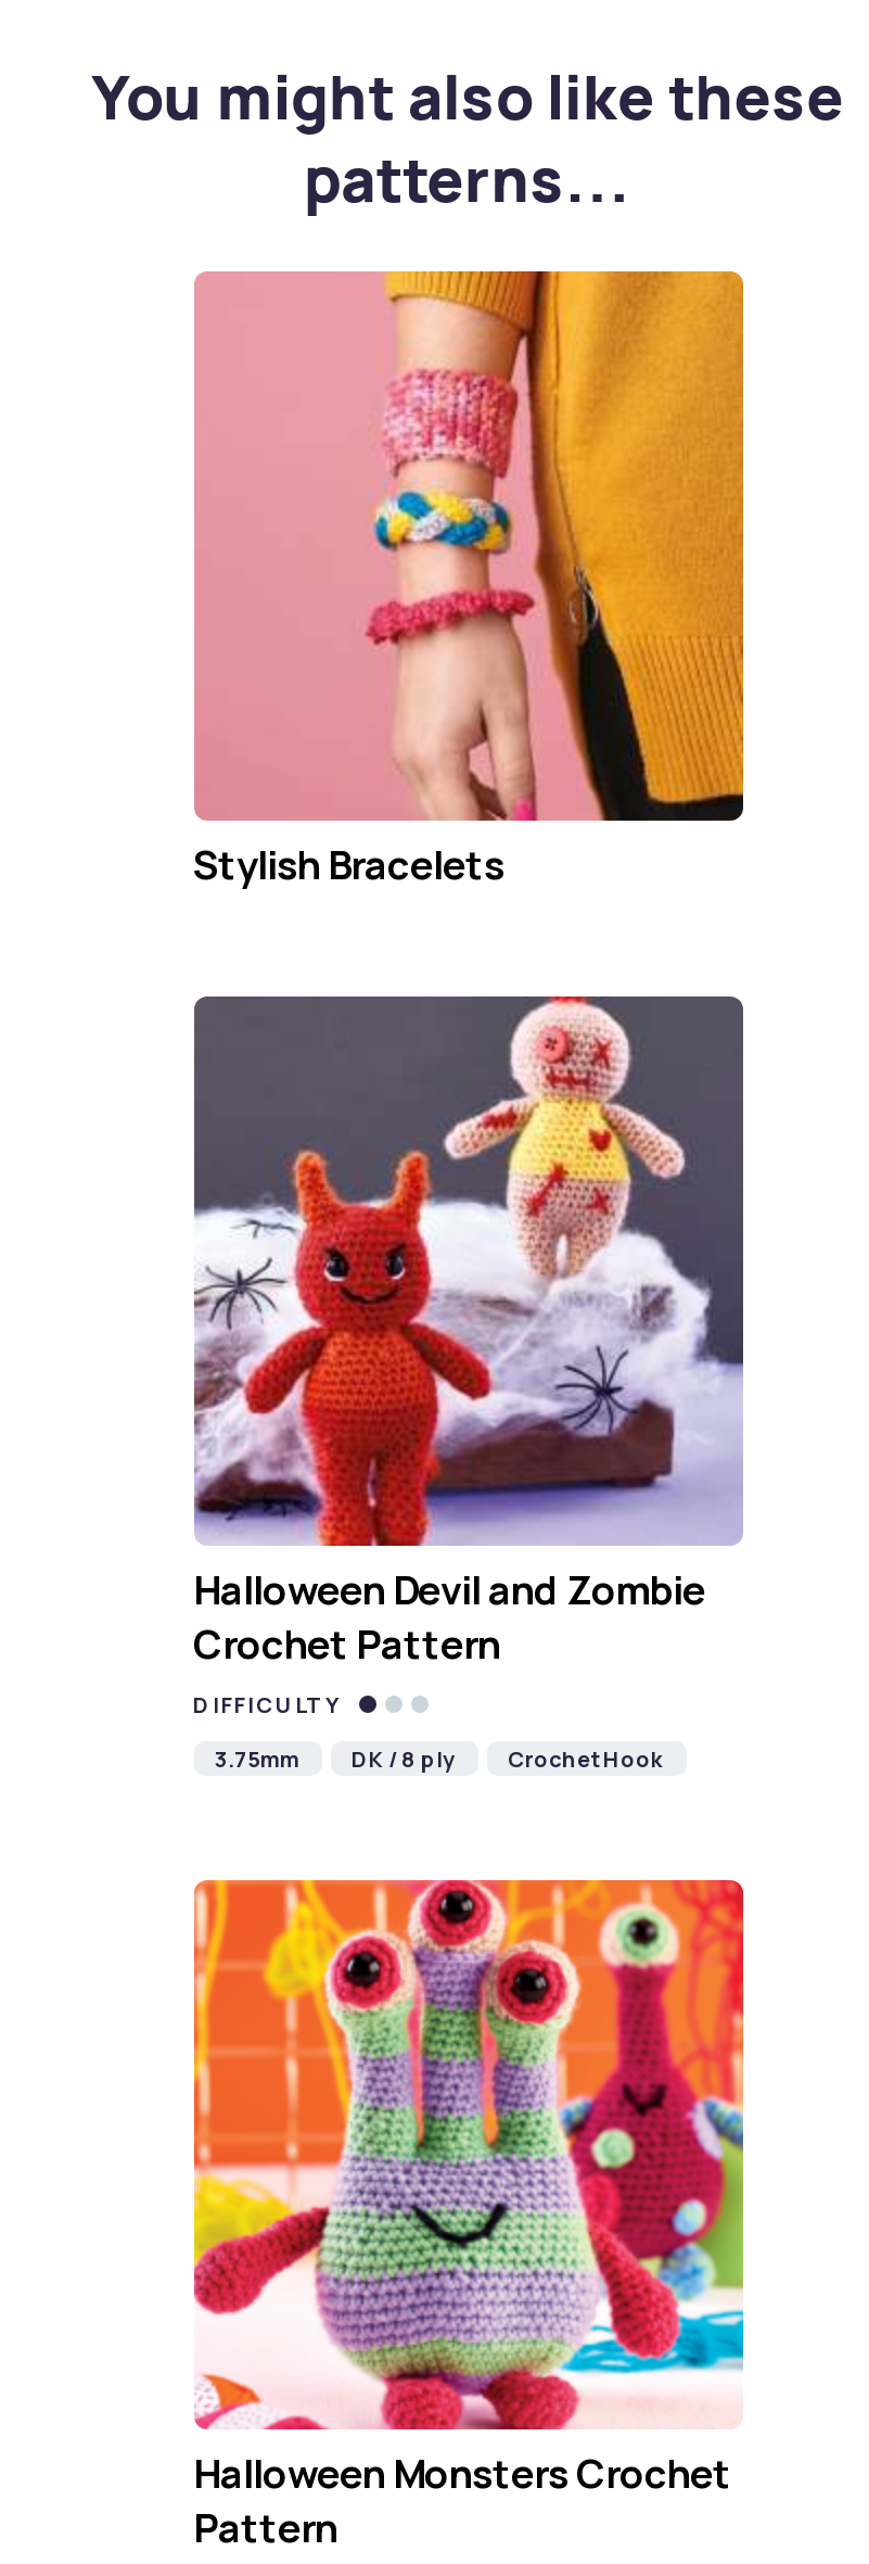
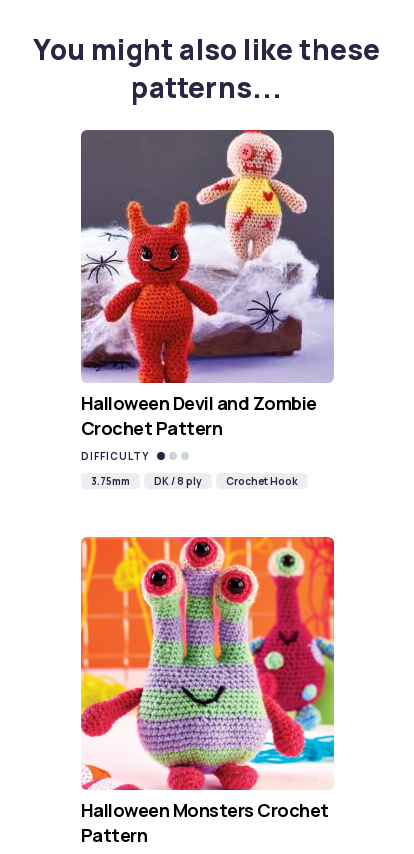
[192,269,745,891] [image] | Stylish Bracelets -> none

